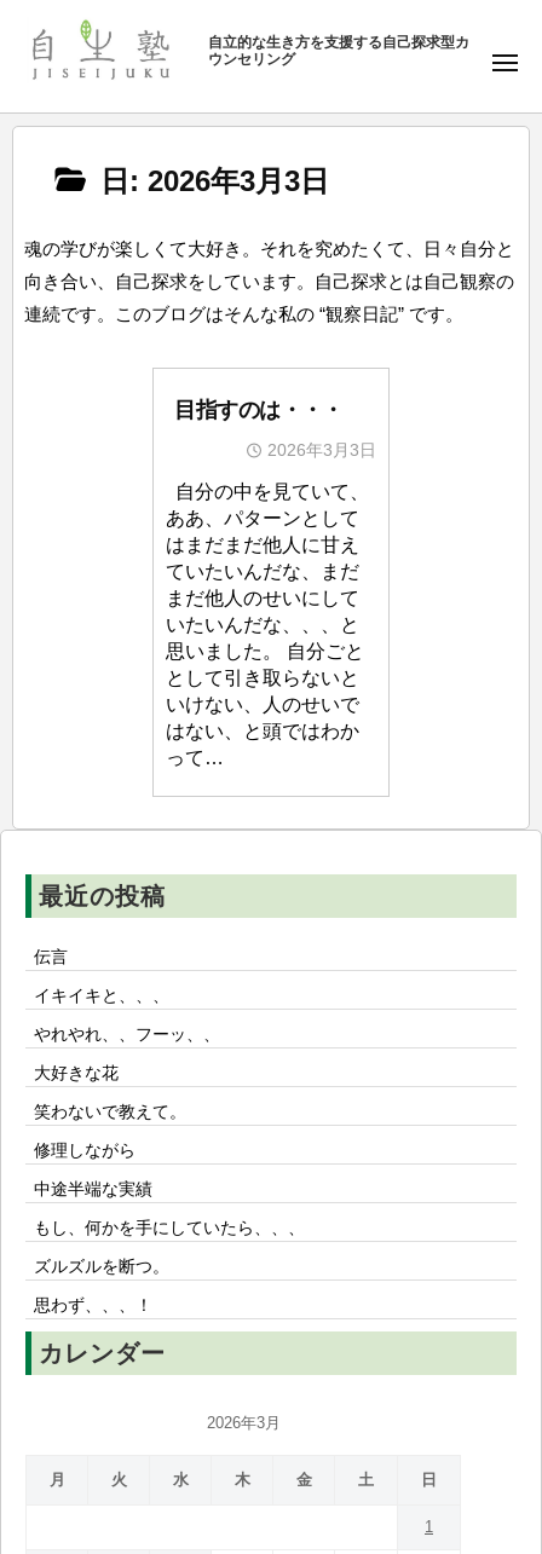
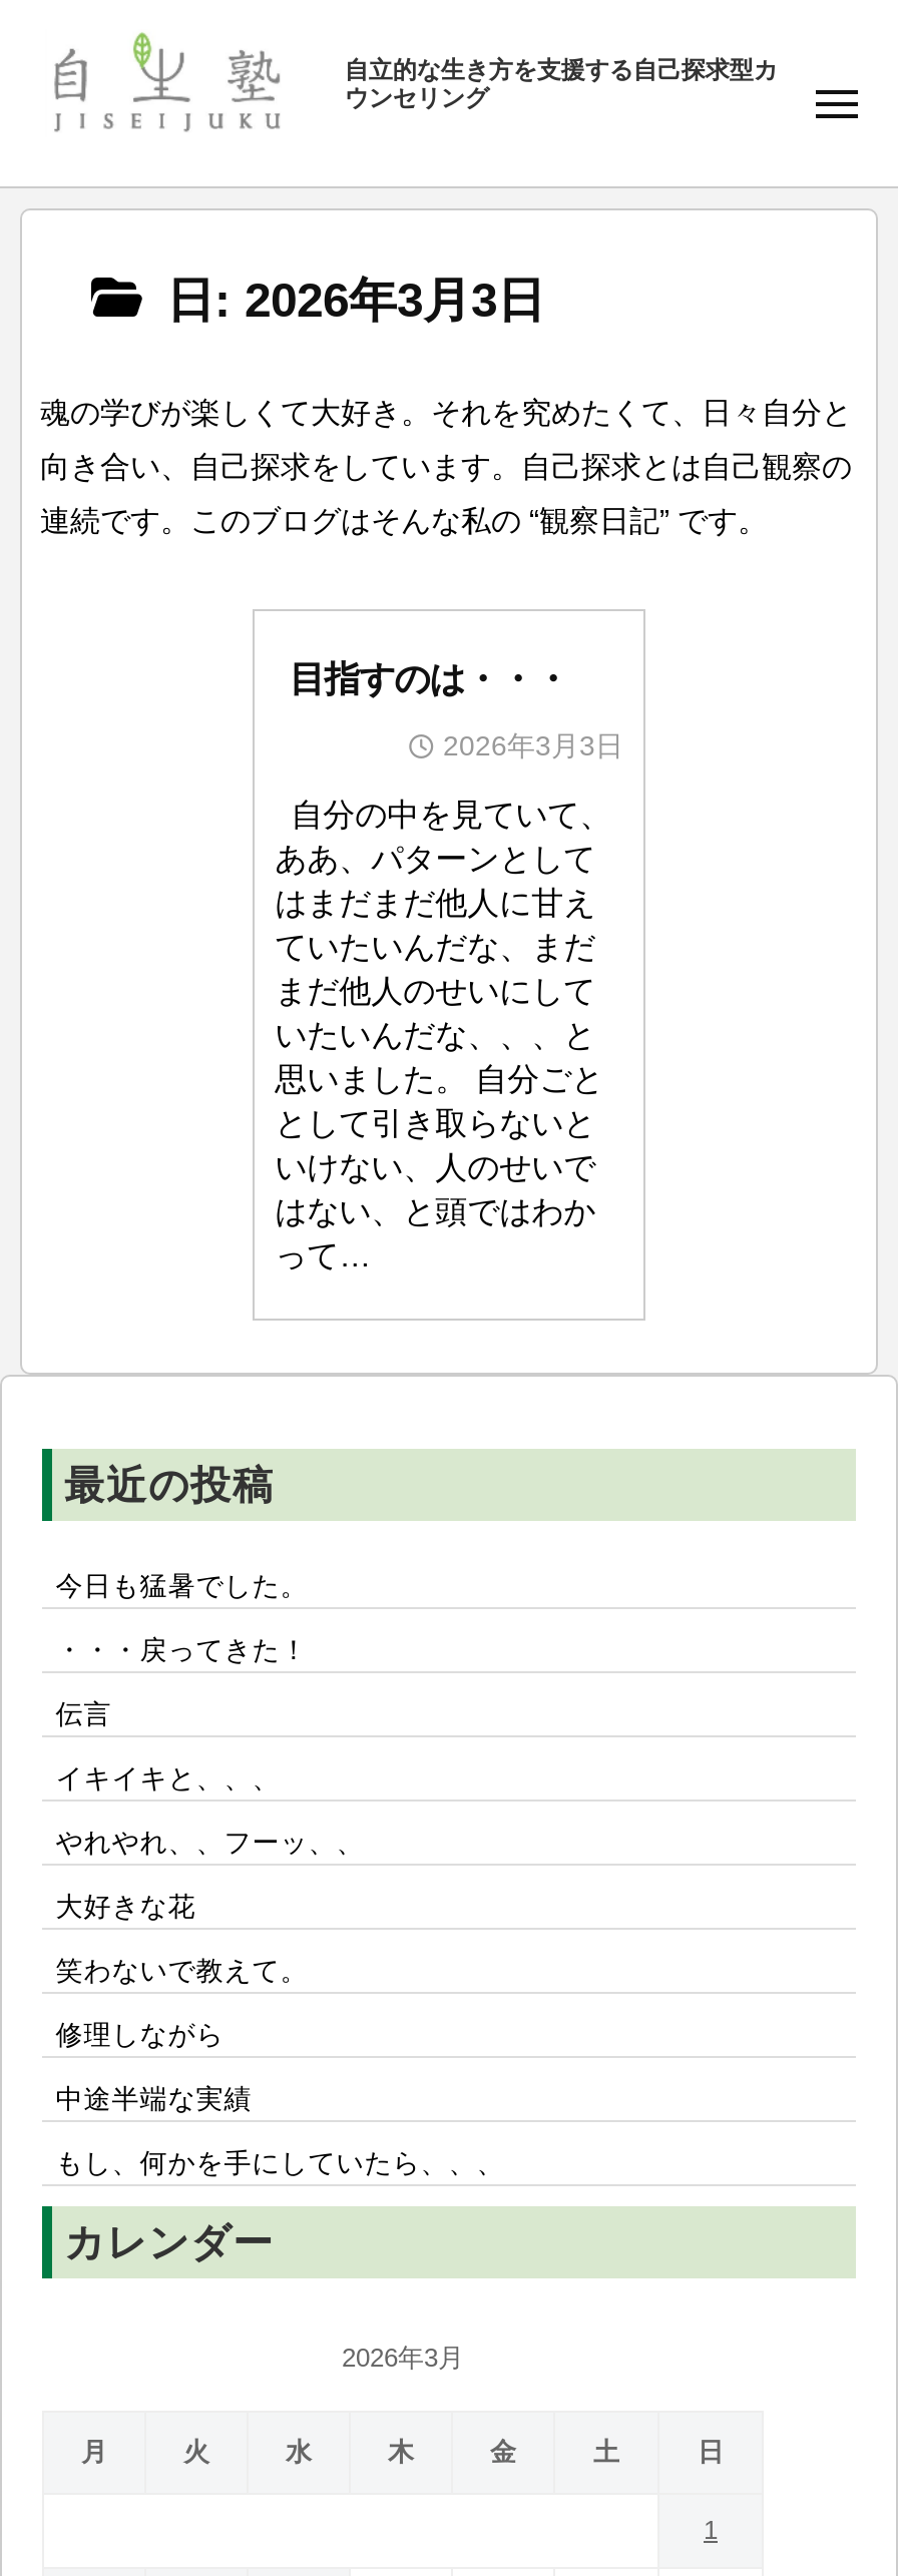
none -> [56,1571,308,1665] 今日も猛暑でした。 | ・・・戻ってきた！
moved [34,948,305,1237] -> [56,1699,505,2178]: 伝言 | イキイキと、、、 | やれやれ、、フーッ、、 | 大好きな花 | 笑わないで教えて。 | 修理しながら | 中途半端な実績 | もし、何かを手にしていたら、、、
[34,1258,169,1315] ズルズルを断つ。 | 思わず、、、！ -> none

